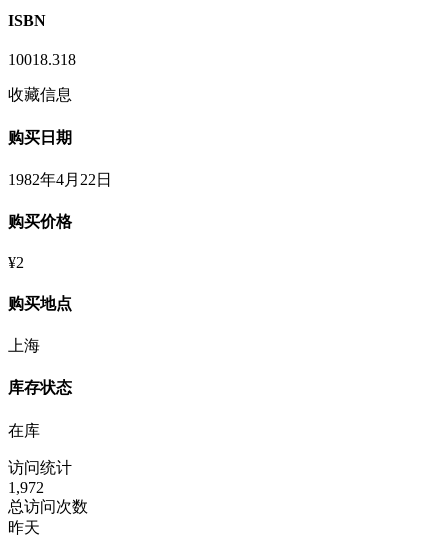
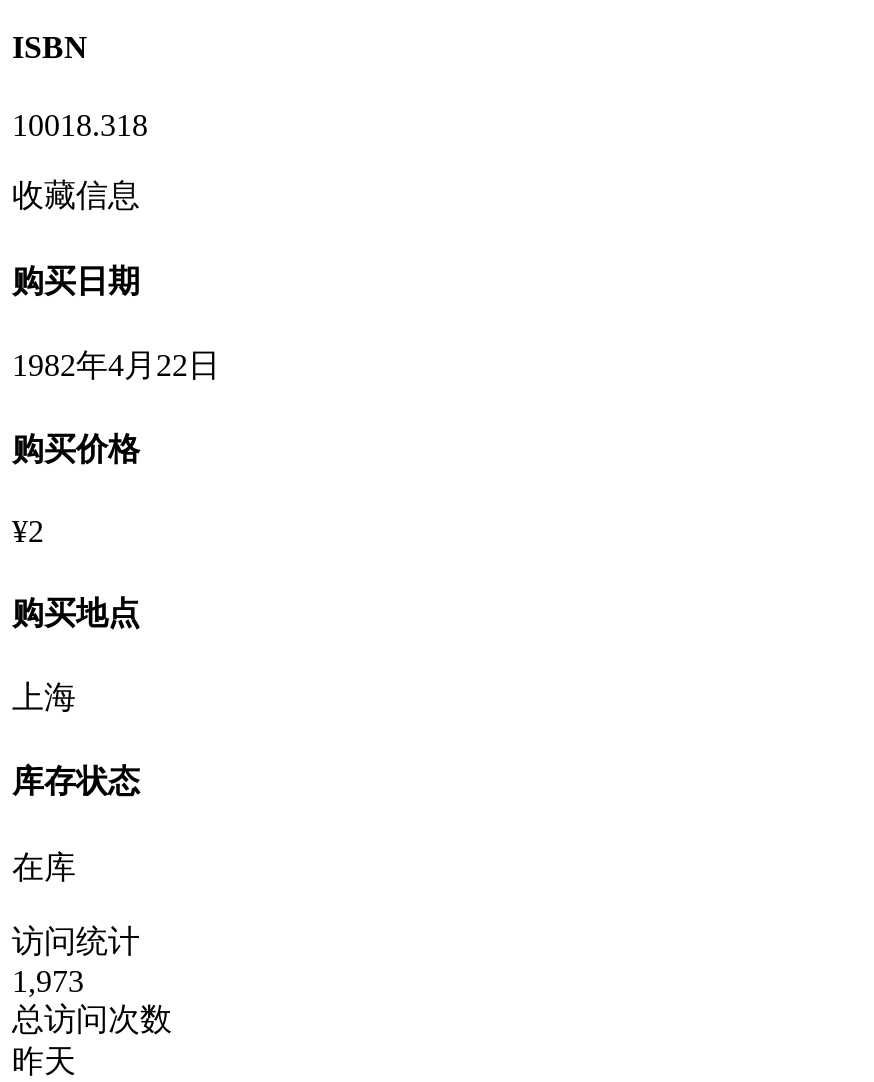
[8,478,44,495] 1,972 -> [12,963,84,997] 1,973

